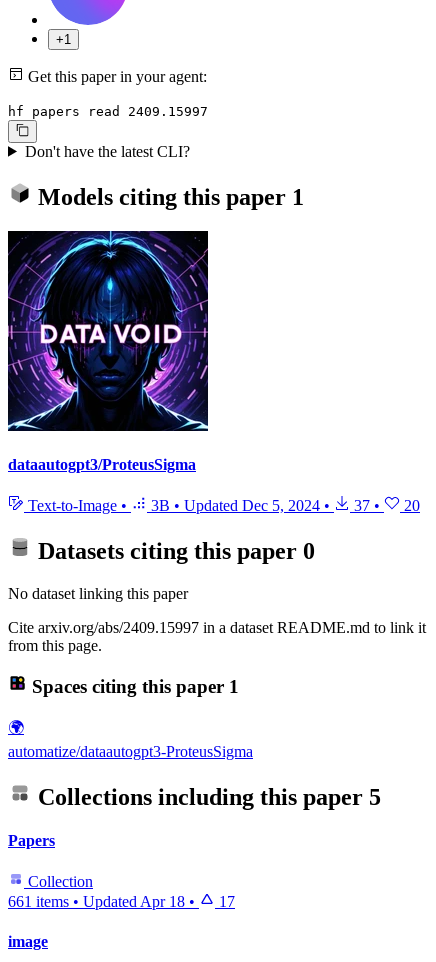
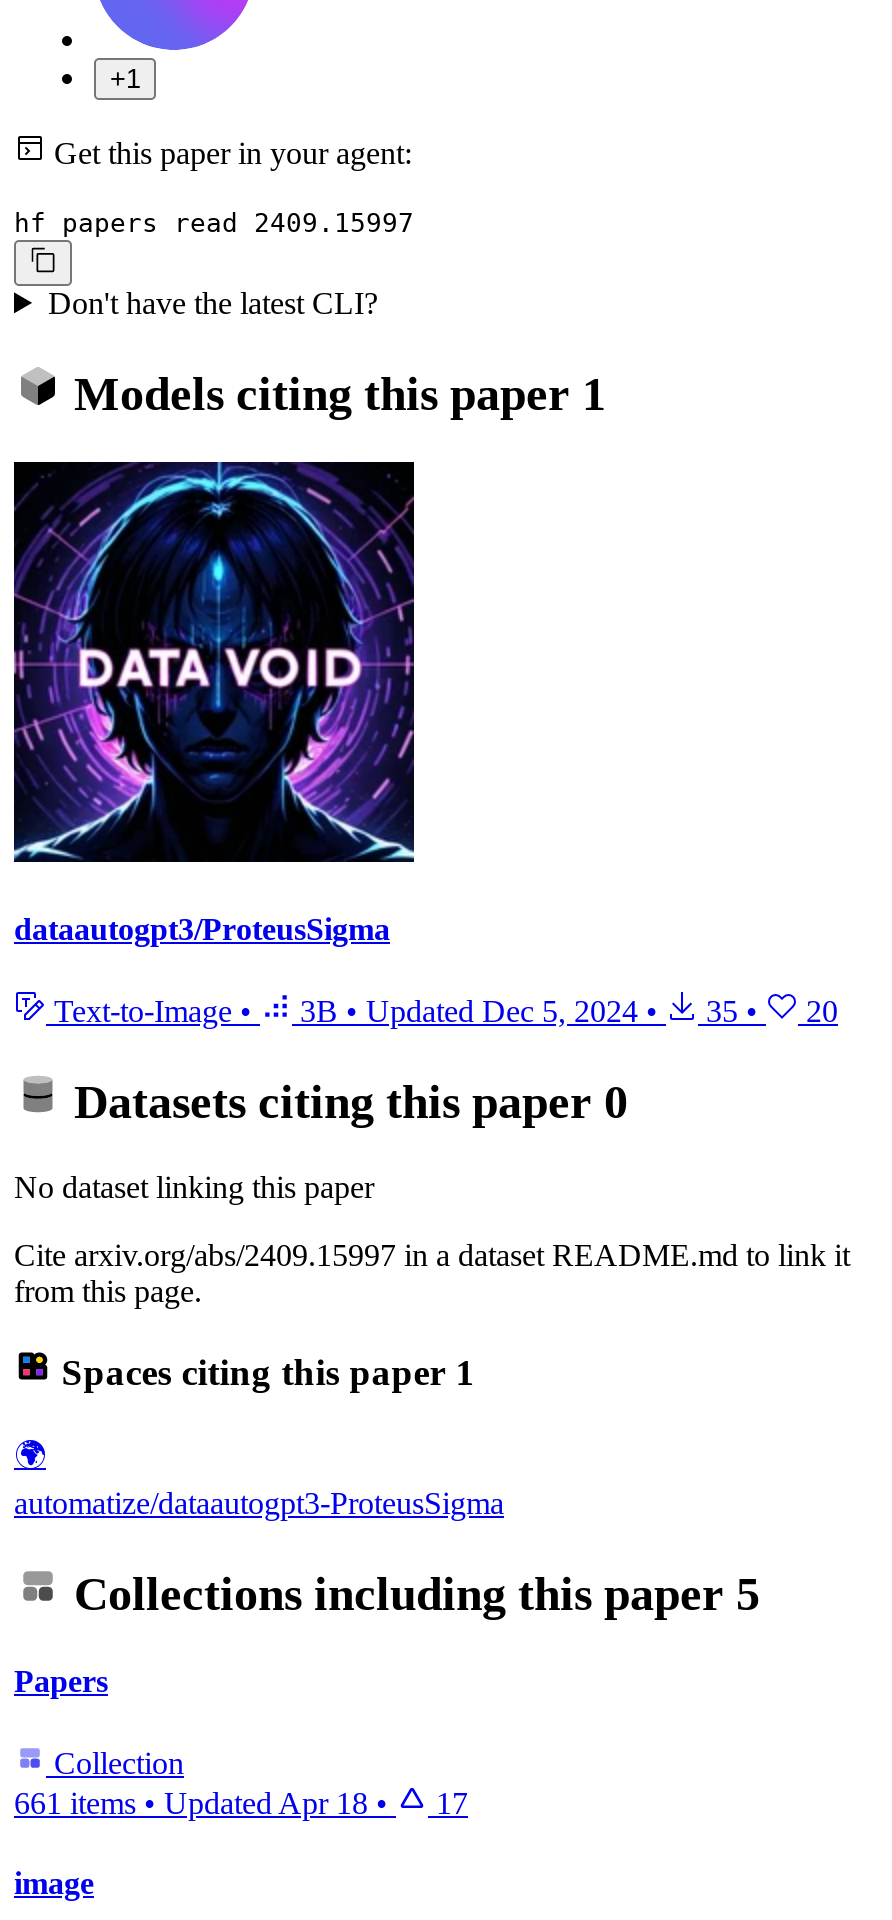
[24,497,420,514] Text-to-Image • 3B • Updated Dec 5, 2024 • 37 • 20 -> [46,994,838,1028] Text-to-Image • 3B • Updated Dec 5, 2024 • 35 • 20

